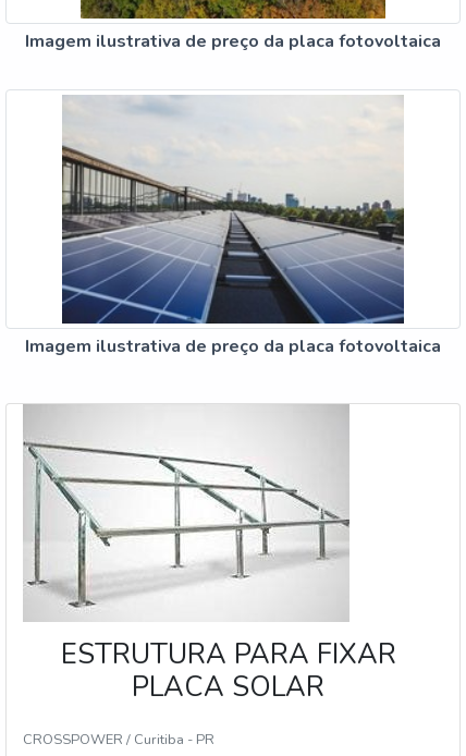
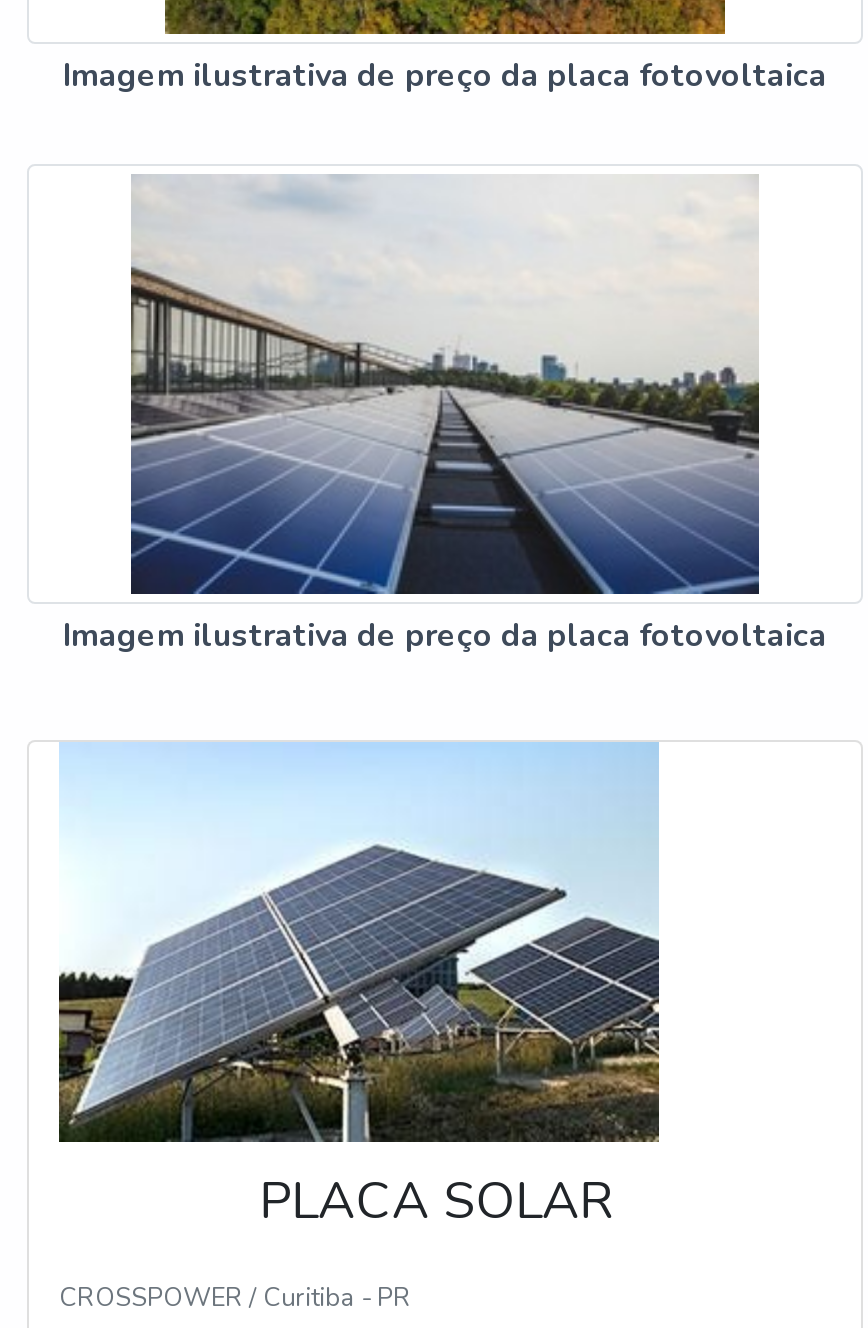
[22,404,349,622] [image] -> [57,742,661,1144] [image]
[61,635,396,673] ESTRUTURA PARA FIXAR -> none

